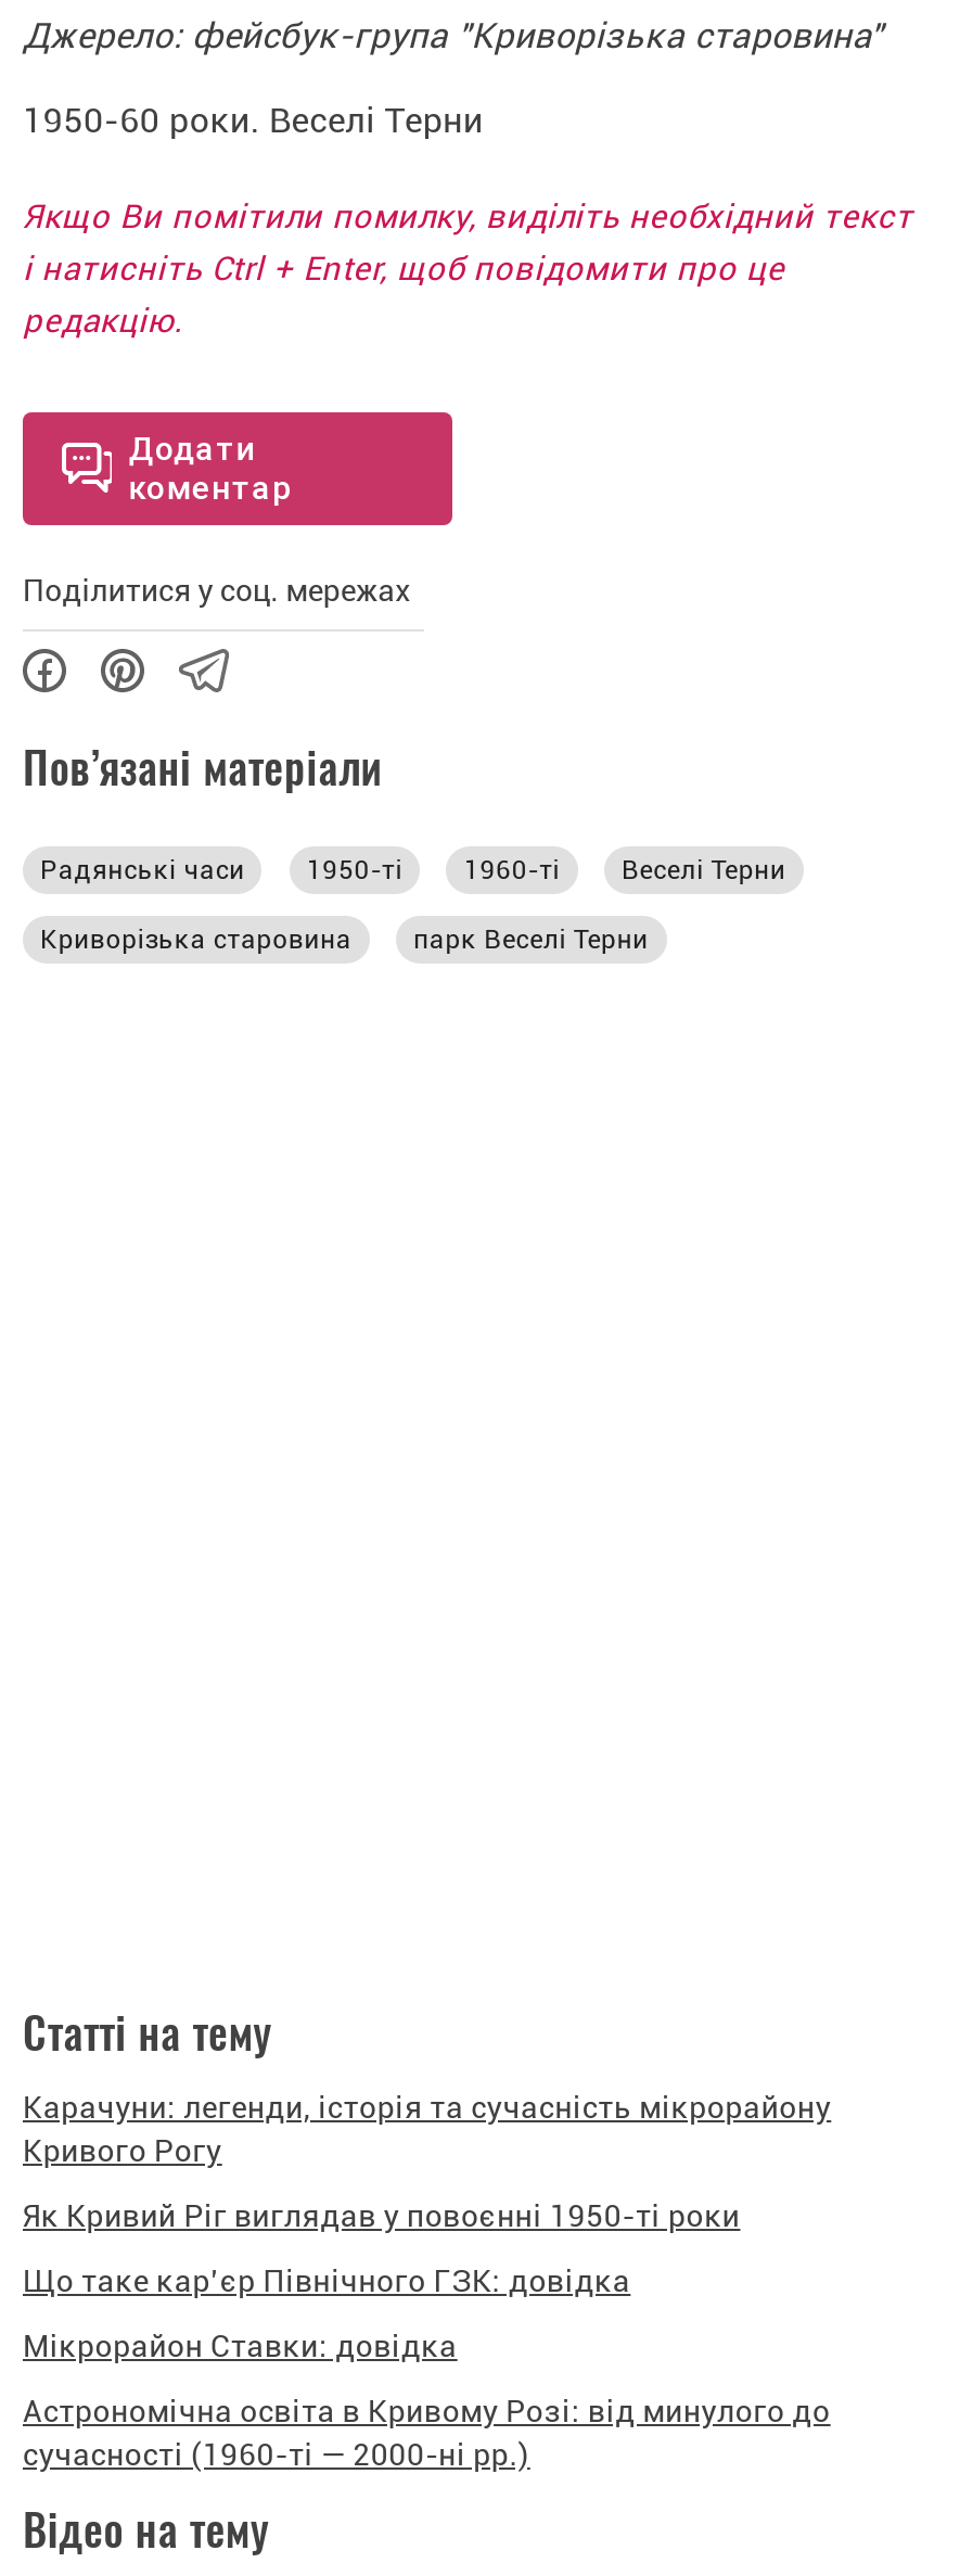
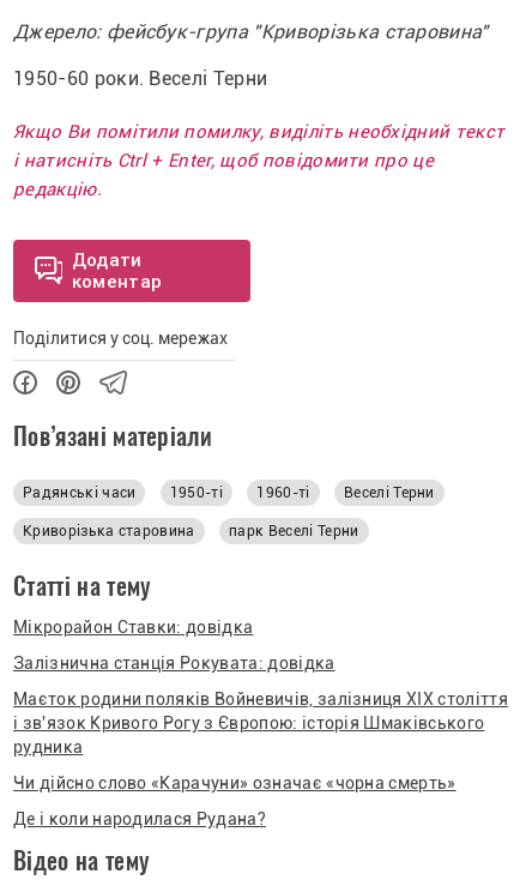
[23,2090,831,2298] Карачуни: легенди, історія та сучасність мікрорайону | Кривого Рогу | Як Кривий Ріг виглядав у повоєнні 1950-ті роки | Що таке кар’єр Північного ГЗК: довідка -> none
moved [23,2329,457,2363] -> [13,617,253,637]: Мікрорайон Ставки: довідка
[23,2394,830,2472] Астрономічна освіта в Кривому Розі: від минулого до | сучасності (1960-ті — 2000-ні рр.) -> [13,653,508,828] Залізнична станція Рокувата: довідка | Маєток родини поляків Войневичів, залізниця XIX століття | і зв'язок Кривого Рогу з Європою: історія Шмаківського | рудника | Чи дійсно слово «Карачуни» означає «чорна смерть» | Де і коли народилася Рудана?

